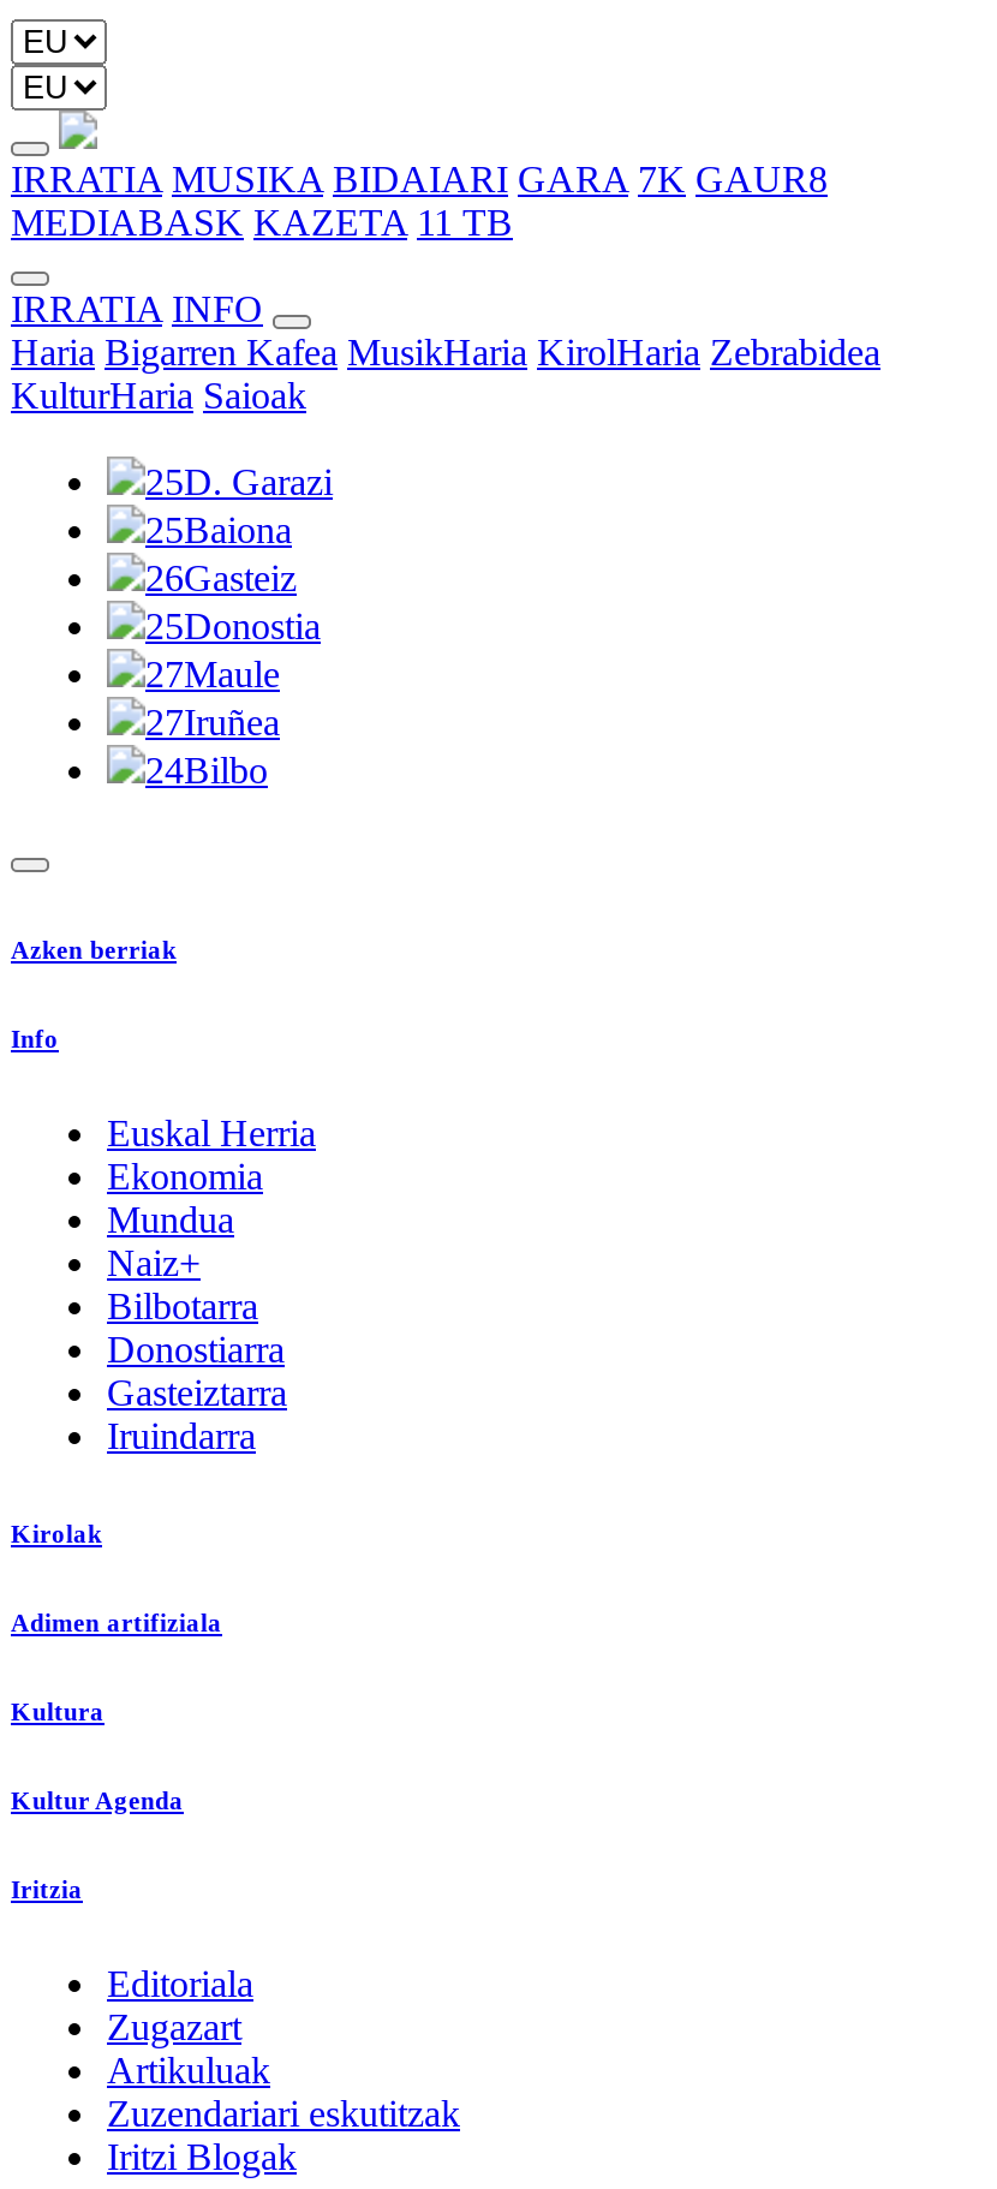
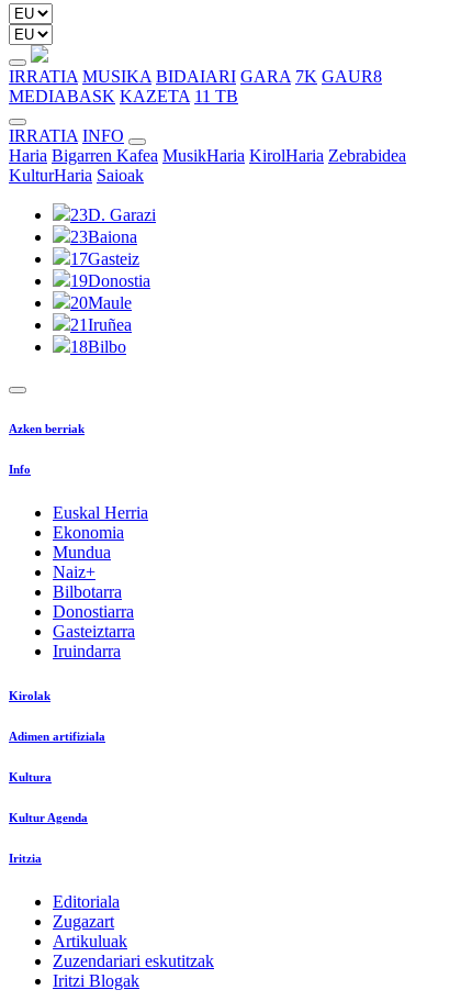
[145,461,333,502] 25D. Garazi -> [70,205,156,224] 23D. Garazi
[145,509,292,550] 25Baiona -> [70,227,137,246] 23Baiona
[145,557,297,598] 26Gasteiz -> [70,249,139,268] 17Gasteiz
[145,606,321,646] 25Donostia -> [70,271,150,290] 19Donostia
[145,654,280,694] 27Maule -> [70,293,132,312] 20Maule
[145,702,280,742] 27Iruñea -> [70,315,132,334] 21Iruñea
[145,750,268,791] 24Bilbo -> [70,337,126,356] 18Bilbo

